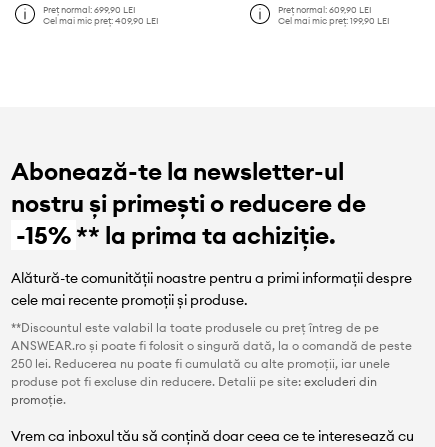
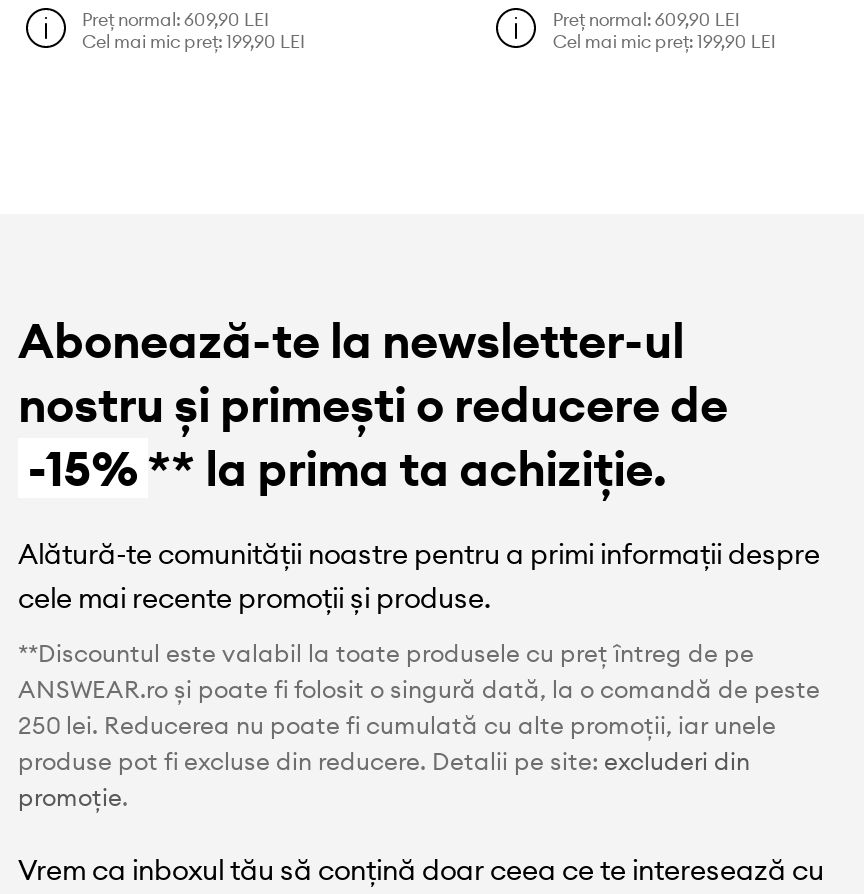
[43,4,136,15] Preț normal: 699,90 LEI -> [82,8,270,30] Preț normal: 609,90 LEI
[43,15,159,26] Cel mai mic preț: 409,90 LEI -> [82,30,306,52] Cel mai mic preț: 199,90 LEI

